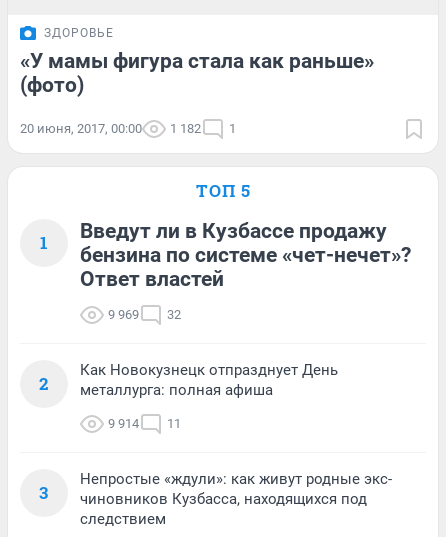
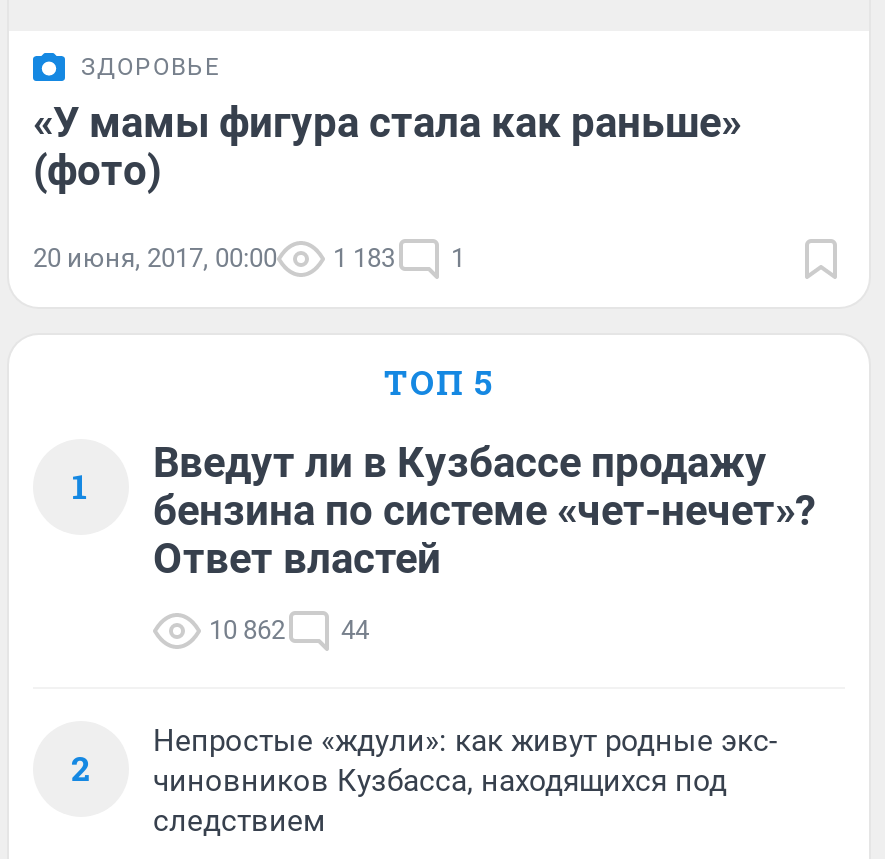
[20,120,236,135] 20 июня, 2017, 00:00 1 182 1 -> [33,242,465,272] 20 июня, 2017, 00:00 1 183 1
[108,306,139,321] 9 969 -> [209,614,285,644] 10 862
[167,306,181,321] 32 -> [341,614,369,644] 44
[39,360,338,503] Как Новокузнецк отпразднует День | металлурга: полная афиша | 9 914 | 11 | 3 -> none

